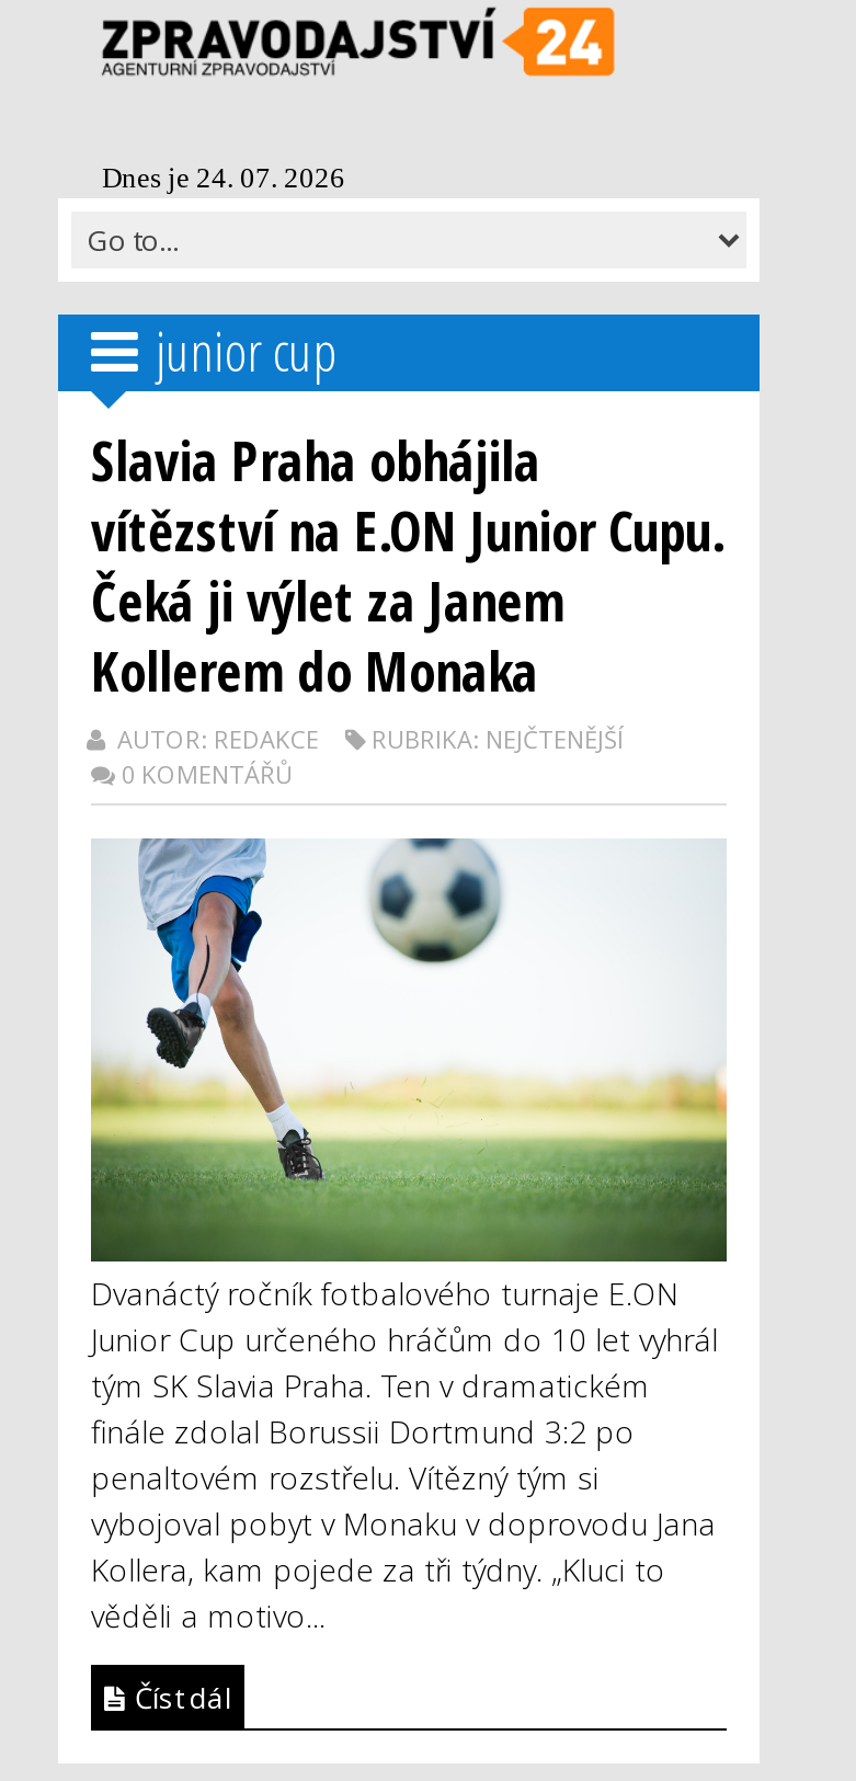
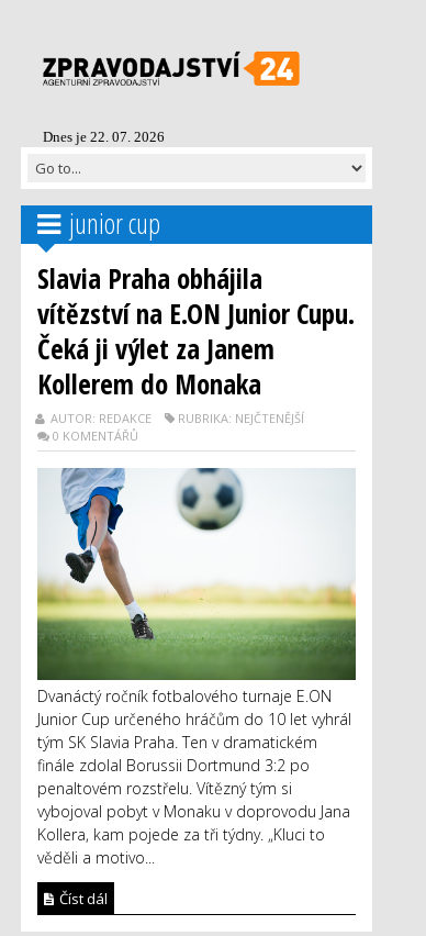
[102,161,345,194] Dnes je 24. 07. 2026 -> [43,128,165,145] Dnes je 22. 07. 2026

